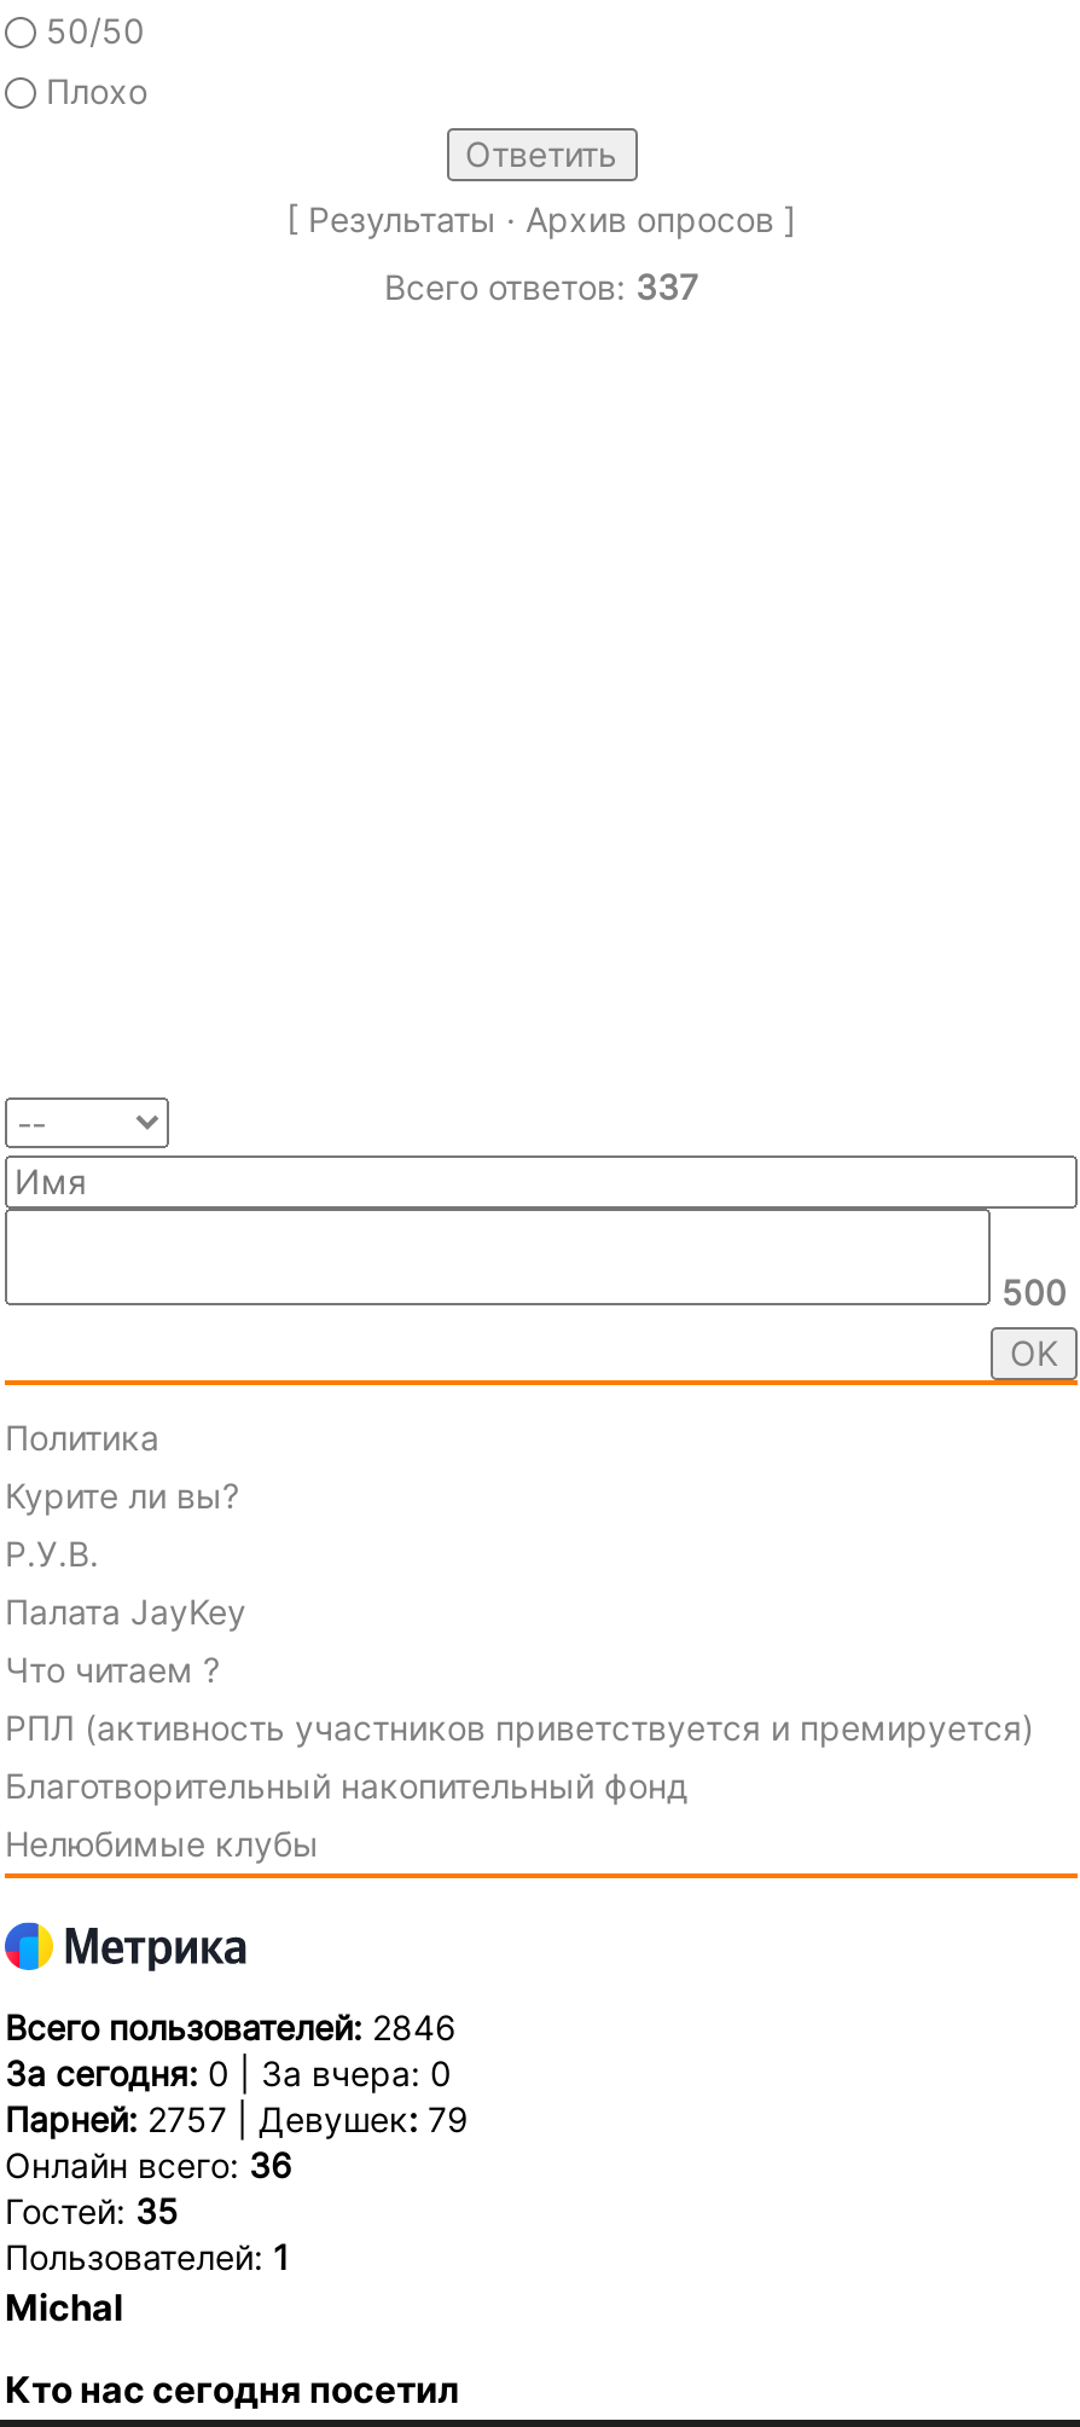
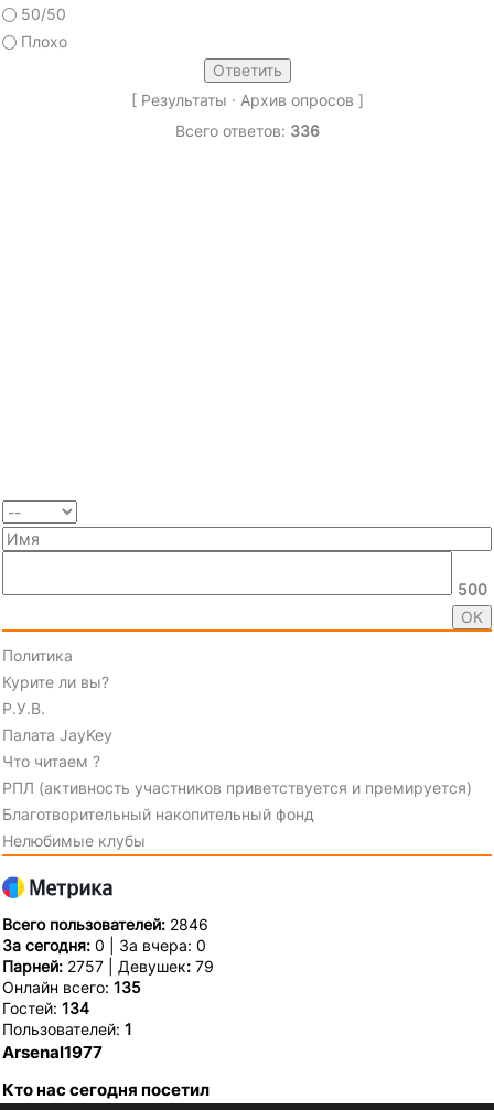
[384,265,698,306] Всего ответов: 337 -> [175,121,319,139] Всего ответов: 336
[5,2145,292,2186] Онлайн всего: 36 -> [2,978,141,997] Онлайн всего: 135
[5,2191,179,2232] Гостей: 35 -> [2,999,89,1018] Гостей: 134
[5,2285,123,2331] Michal -> [2,1042,103,1063] Arsenal1977

